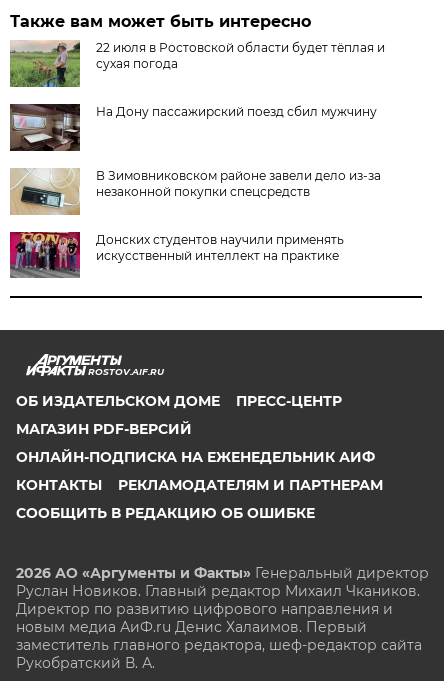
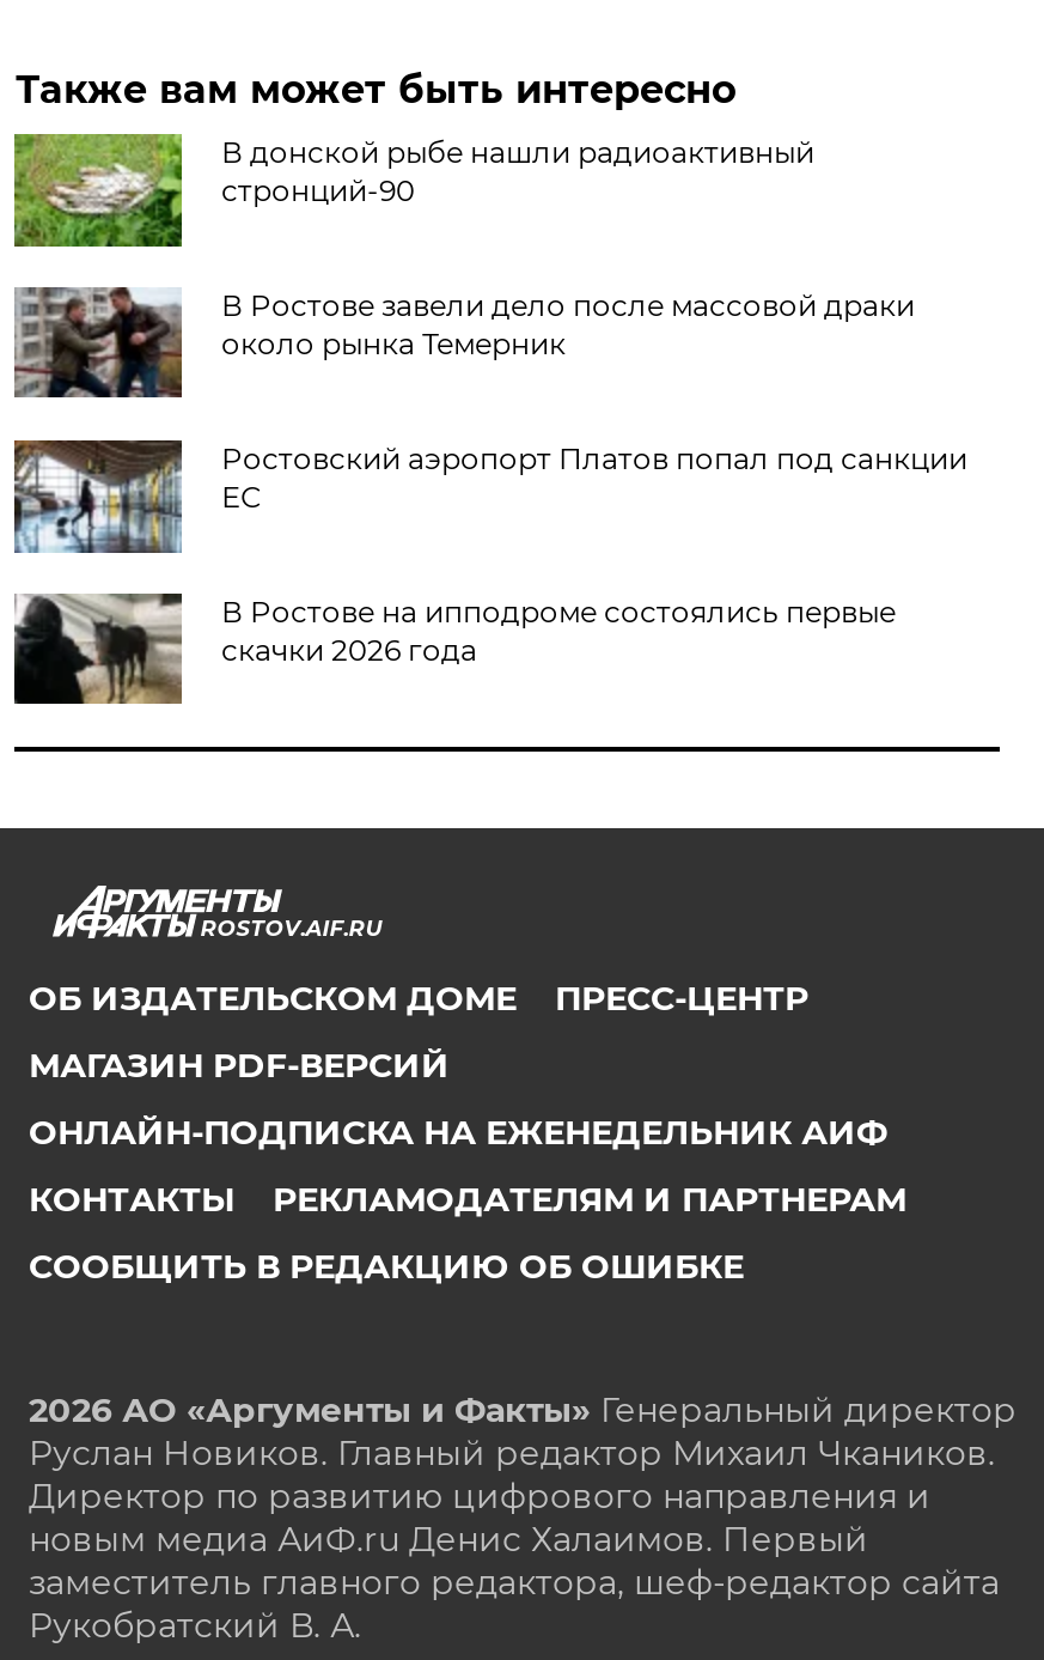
[10,40,385,88] [image] | 22 июля в Ростовской области будет тёплая и | сухая погода -> [14,132,814,249] [image] | В донской рыбе нашли радиоактивный | стронций-90
[10,103,377,152] [image] | На Дону пассажирский поезд сбил мужчину -> [14,287,915,400] [image] | В Ростове завели дело после массовой драки | около рынка Темерник
[10,168,381,216] [image] | В Зимовниковском районе завели дело из‑за | незаконной покупки спецсредств -> [12,438,967,555] [image] | Ростовский аэропорт Платов попал под санкции | ЕС
[9,231,344,279] [image] | Донских студентов научили применять | искусственный интеллект на практике -> [12,594,895,706] [image] | В Ростове на ипподроме состоялись первые | скачки 2026 года

